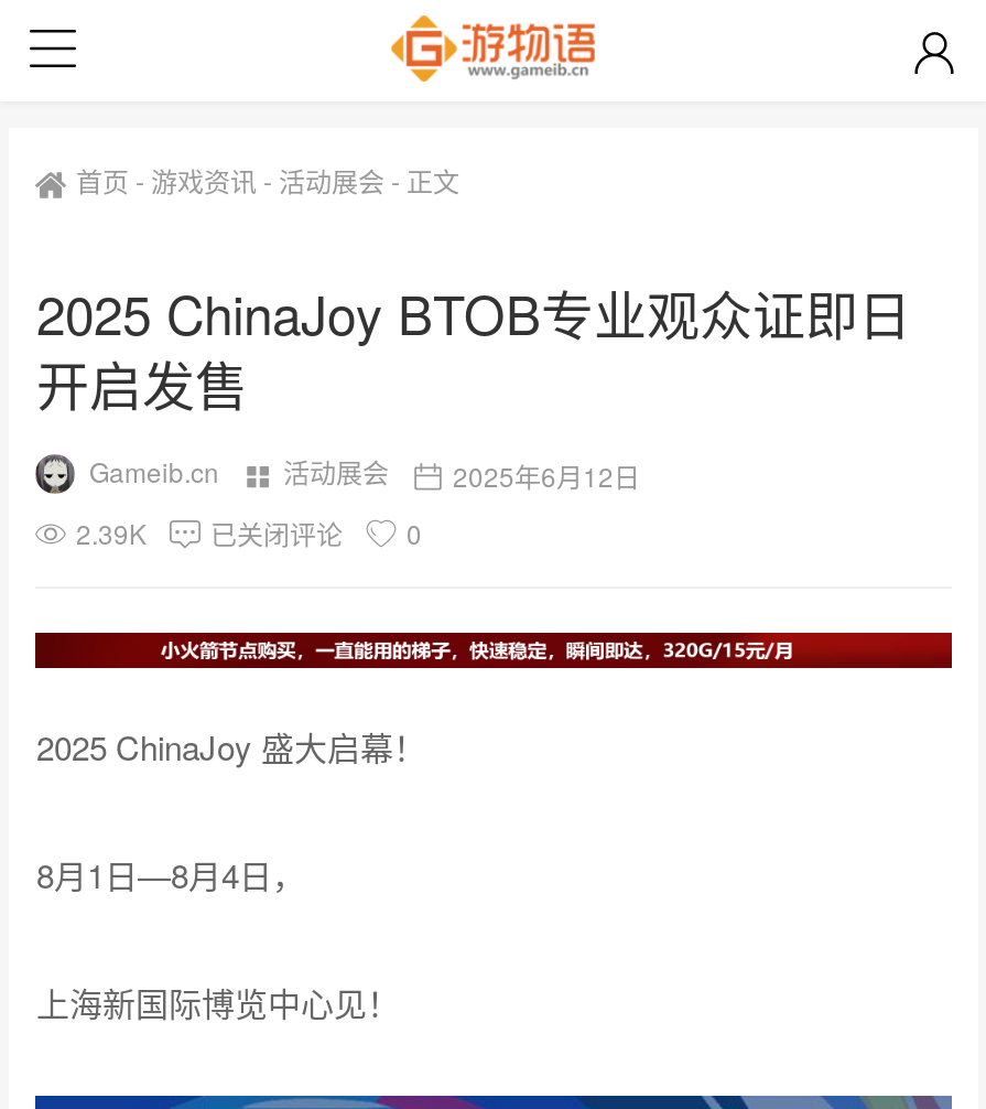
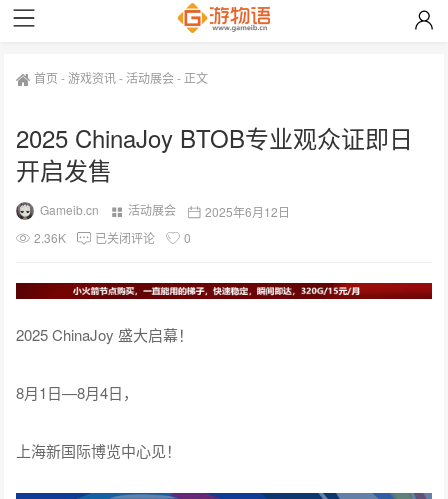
[76,513,422,551] 2.39K 已关闭评论 0 -> [34,229,191,246] 2.36K 已关闭评论 0

